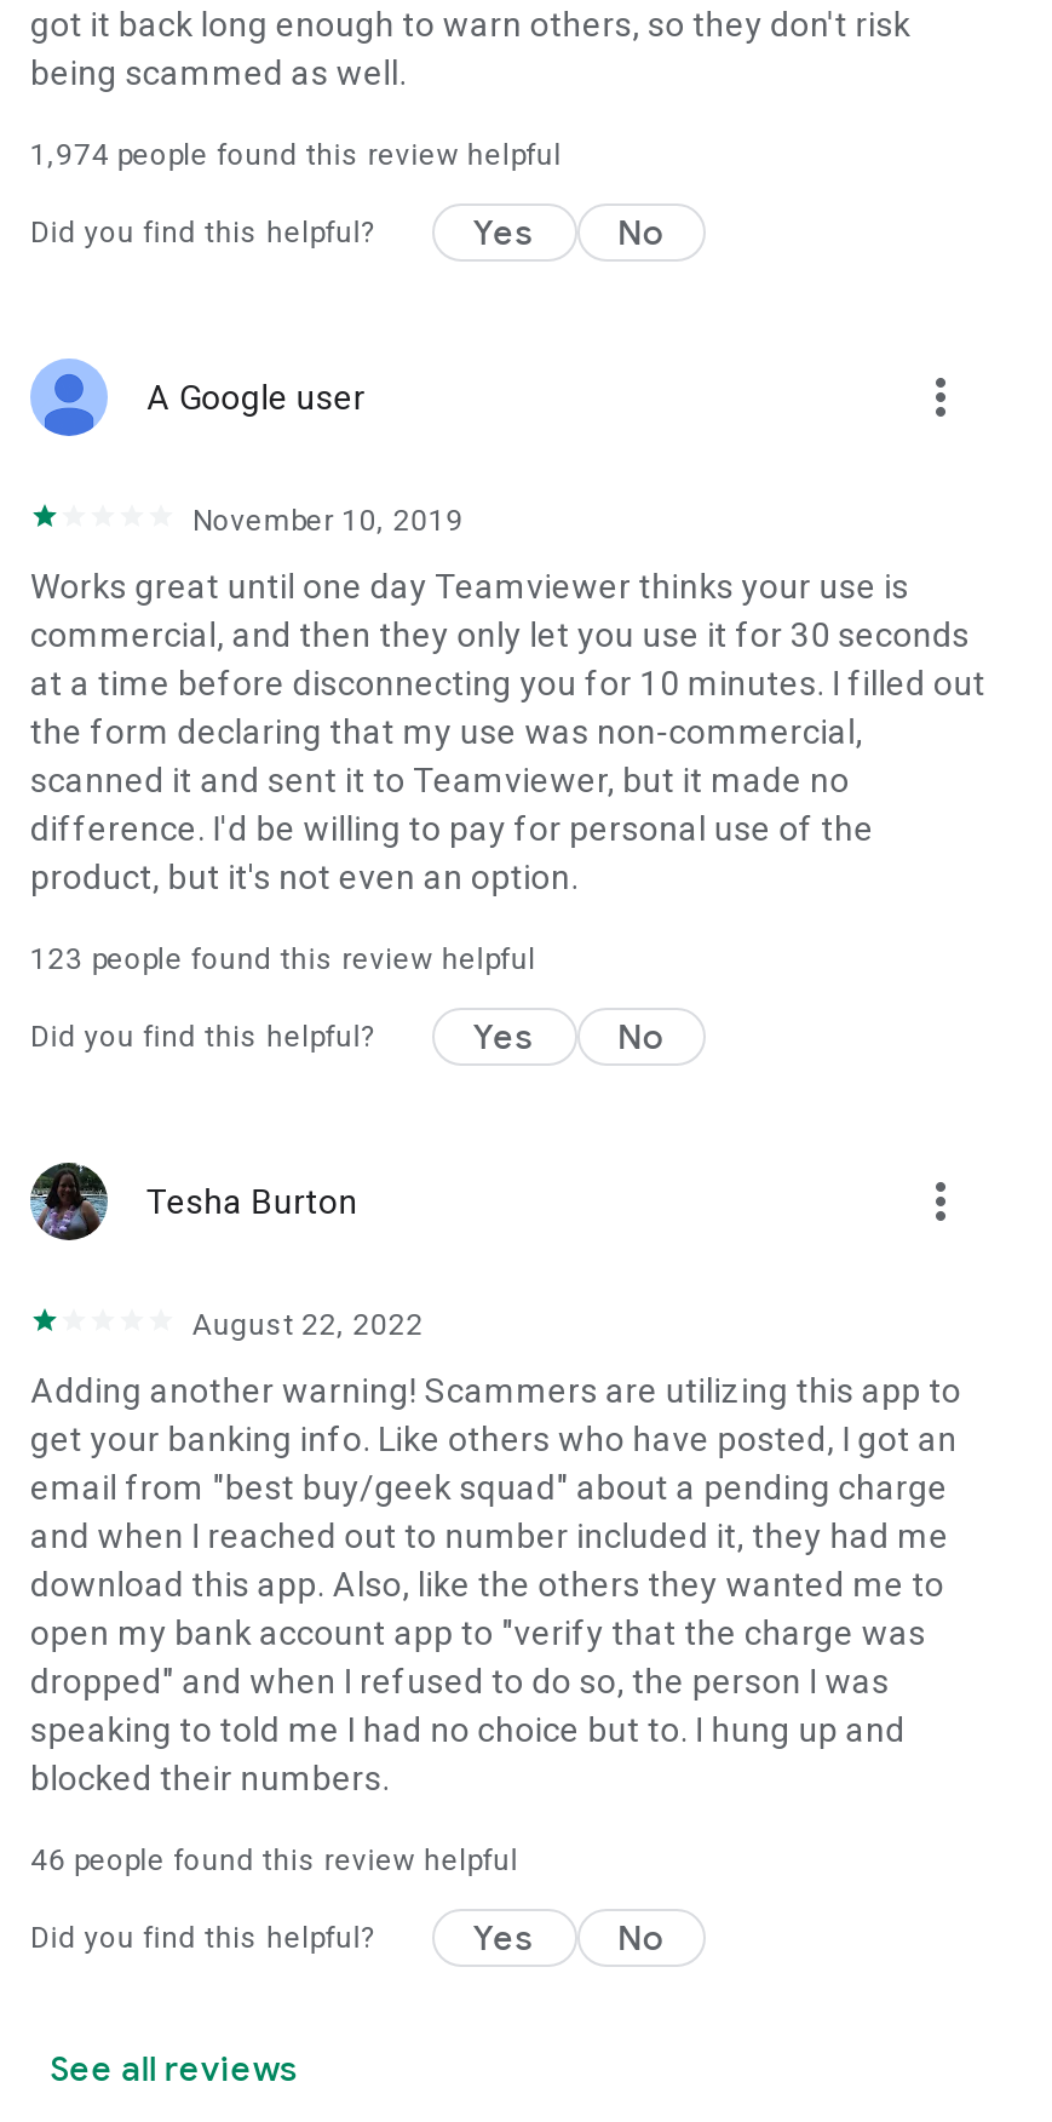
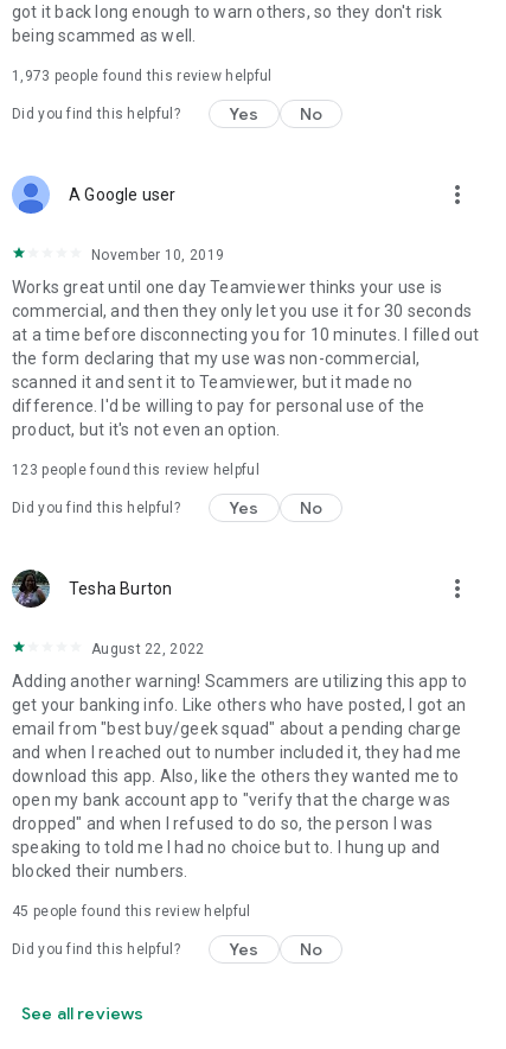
[30,138,561,172] 1,974 people found this review helpful -> [12,68,272,84] 1,973 people found this review helpful
[30,1843,518,1877] 46 people found this review helpful -> [12,903,251,920] 45 people found this review helpful

